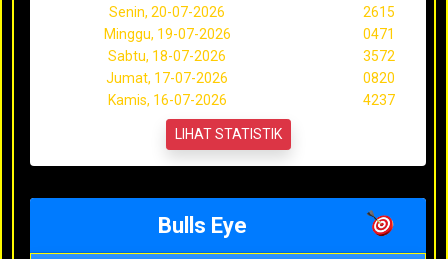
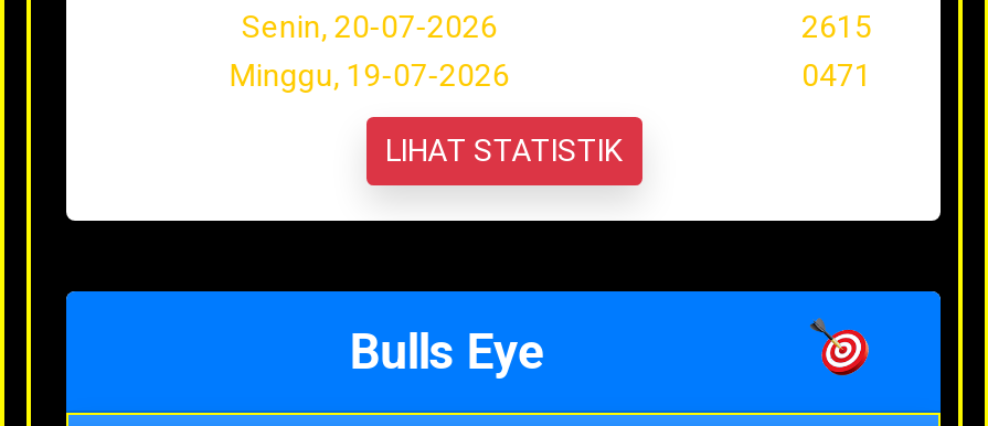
[106,48,395,108] Sabtu, 18-07-2026 | 3572 | Jumat, 17-07-2026 | 0820 | Kamis, 16-07-2026 | 4237 -> none

